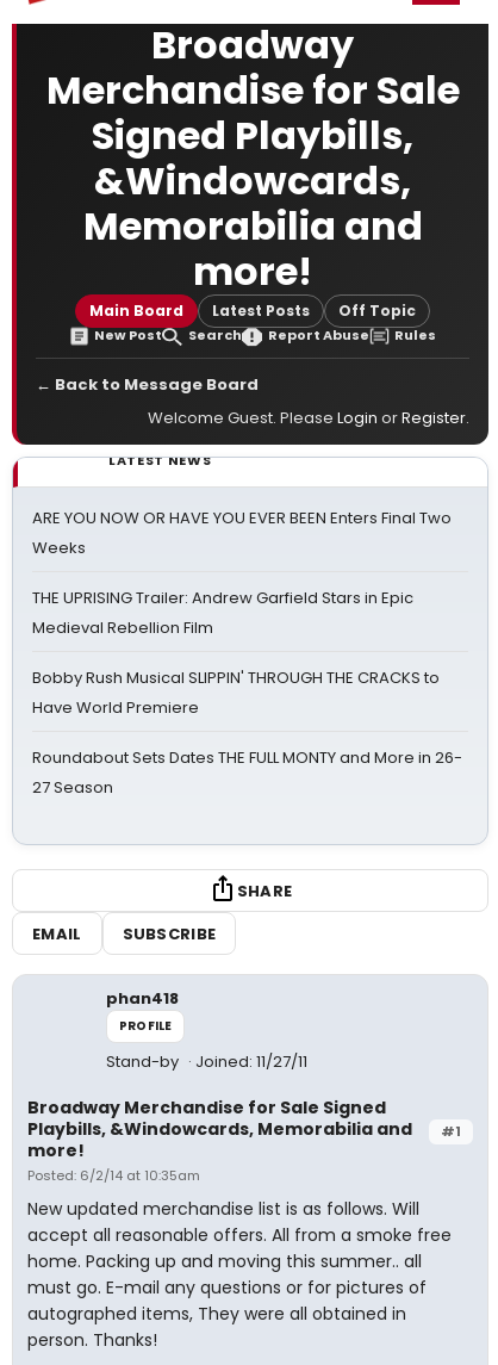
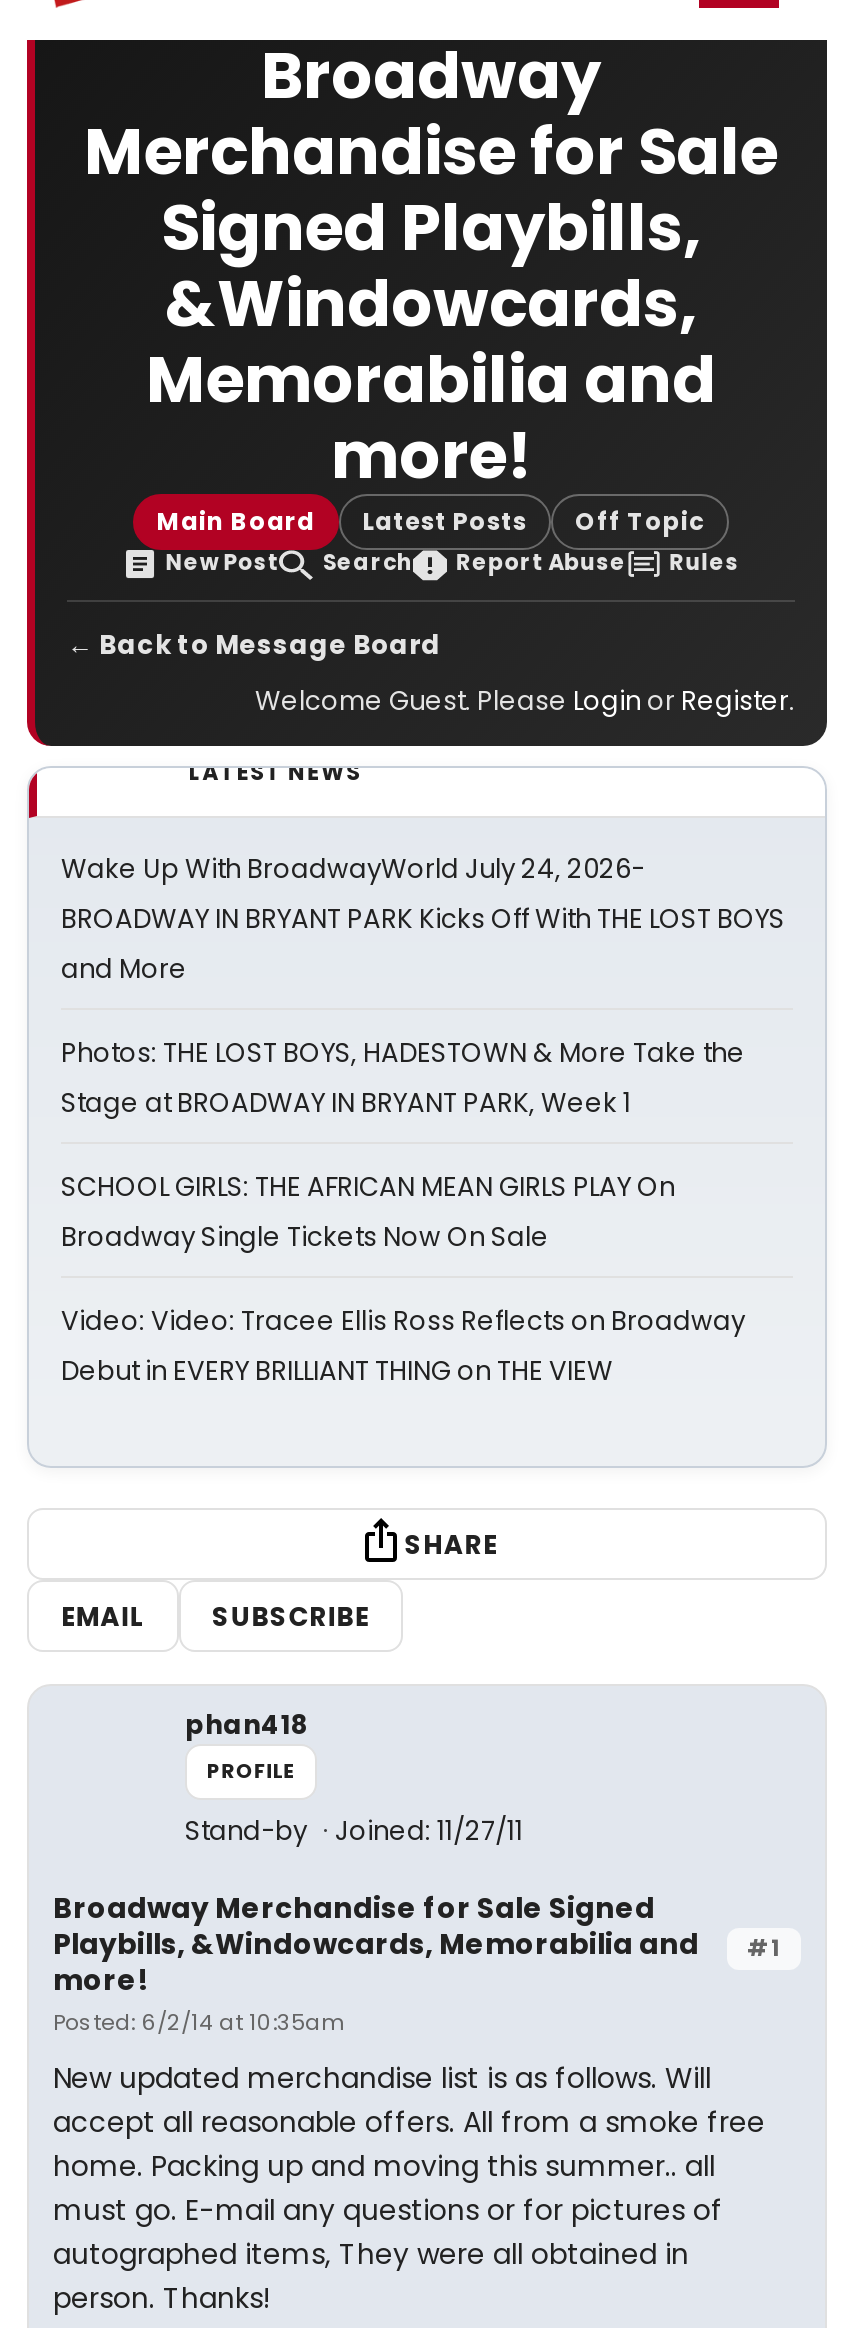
[32,507,452,559] ARE YOU NOW OR HAVE YOU EVER BEEN Enters Final Two | Weeks -> [61,850,785,988] Wake Up With BroadwayWorld July 24, 2026- | BROADWAY IN BRYANT PARK Kicks Off With THE LOST BOYS | and More
[32,587,413,639] THE UPRISING Trailer: Andrew Garfield Stars in Epic | Medieval Rebellion Film -> [61,1034,745,1122] Photos: THE LOST BOYS, HADESTOWN & More Take the | Stage at BROADWAY IN BRYANT PARK, Week 1
[32,666,440,719] Bobby Rush Musical SLIPPIN' THROUGH THE CRACKS to | Have World Premiere -> [61,1168,675,1256] SCHOOL GIRLS: THE AFRICAN MEAN GIRLS PLAY On | Broadway Single Tickets Now On Sale
[32,746,462,799] Roundabout Sets Dates THE FULL MONTY and More in 26- | 27 Season -> [61,1302,745,1390] Video: Video: Tracee Ellis Ross Reflects on Broadway | Debut in EVERY BRILLIANT THING on THE VIEW

